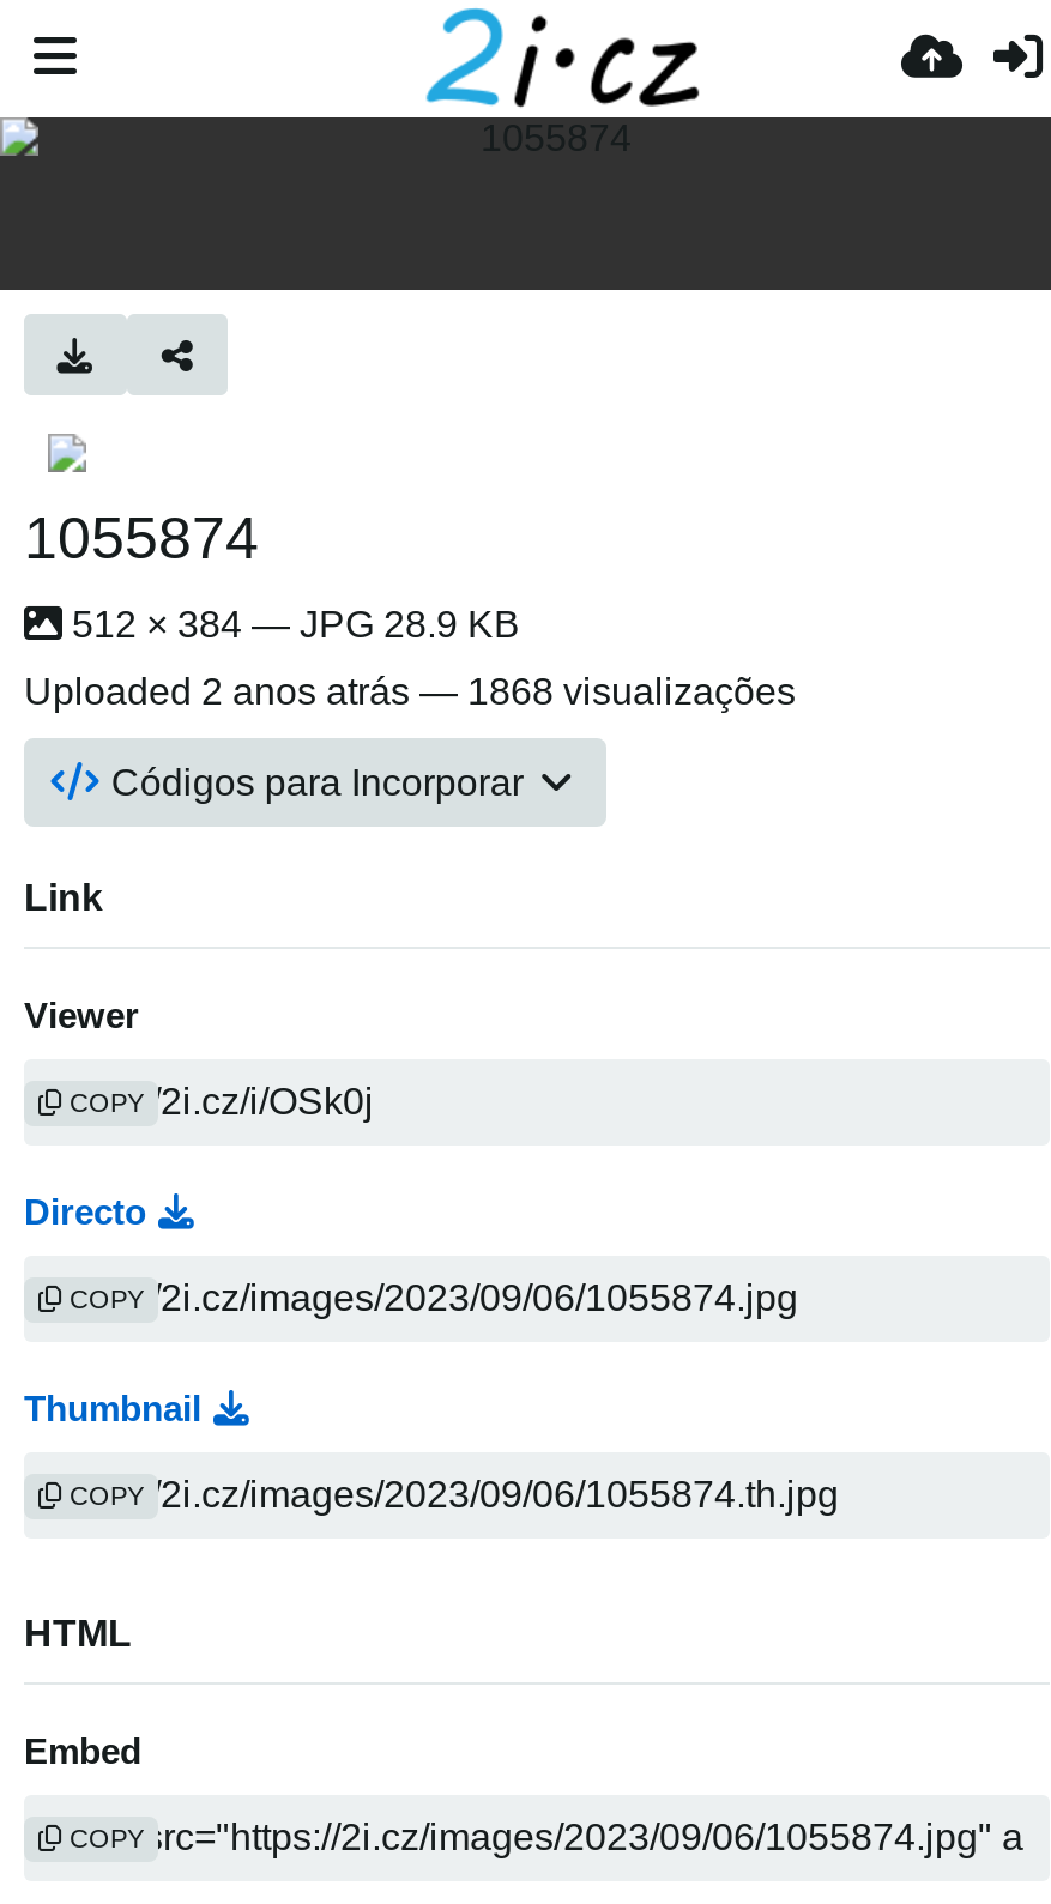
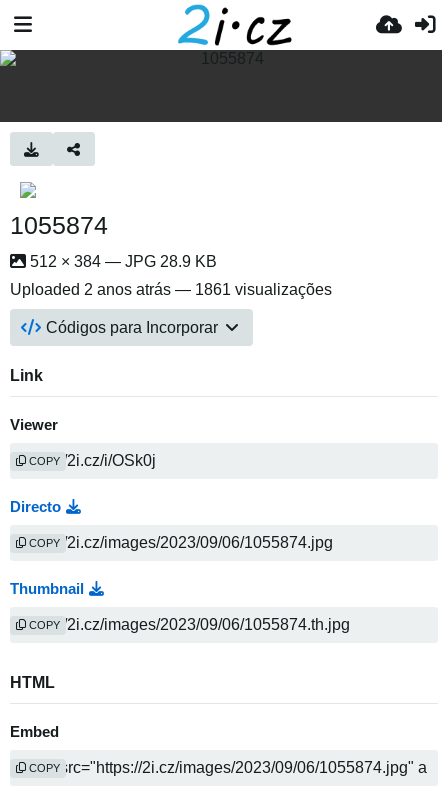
[24,671,796,712] Uploaded 2 anos atrás — 1868 visualizações -> [10,281,332,298] Uploaded 2 anos atrás — 1861 visualizações

